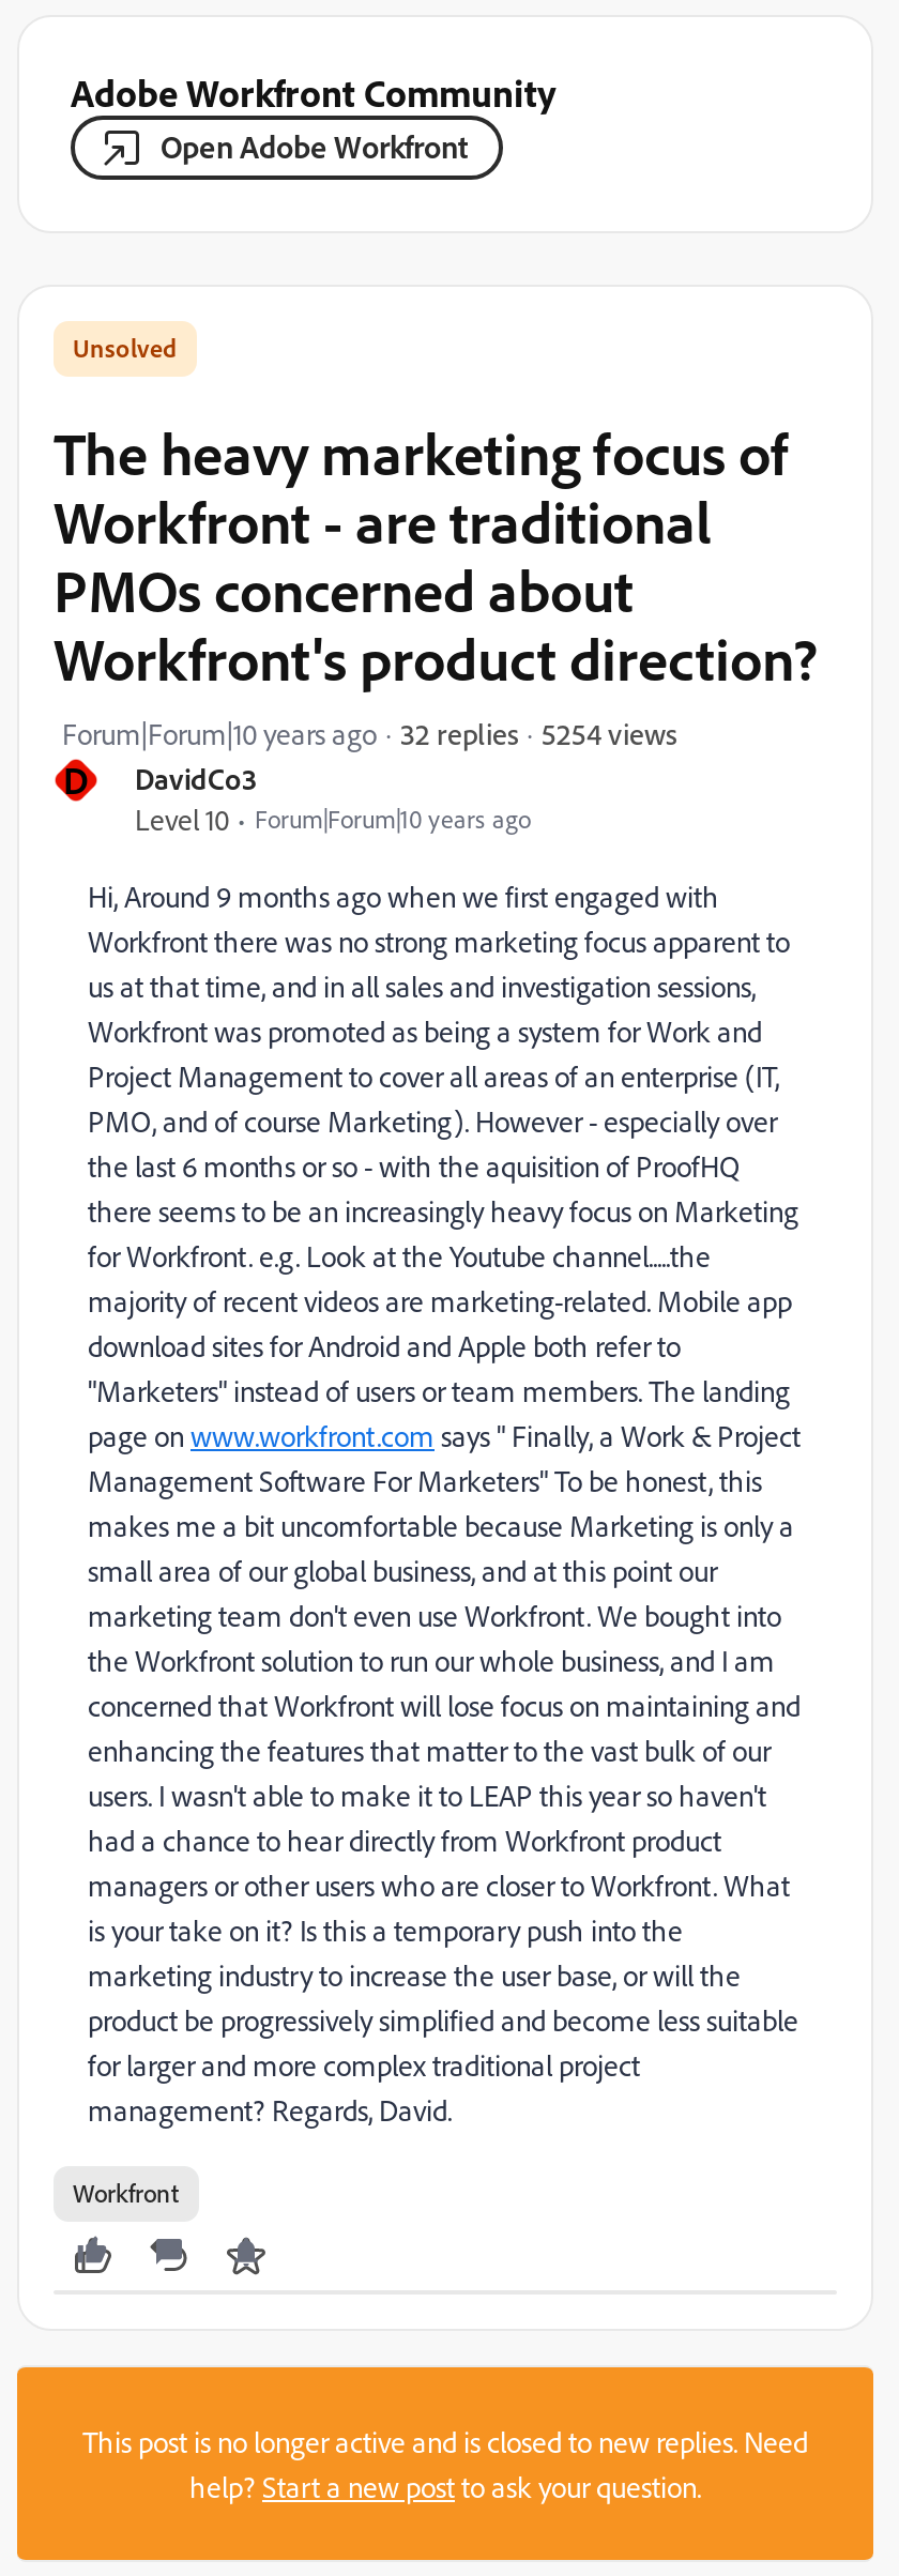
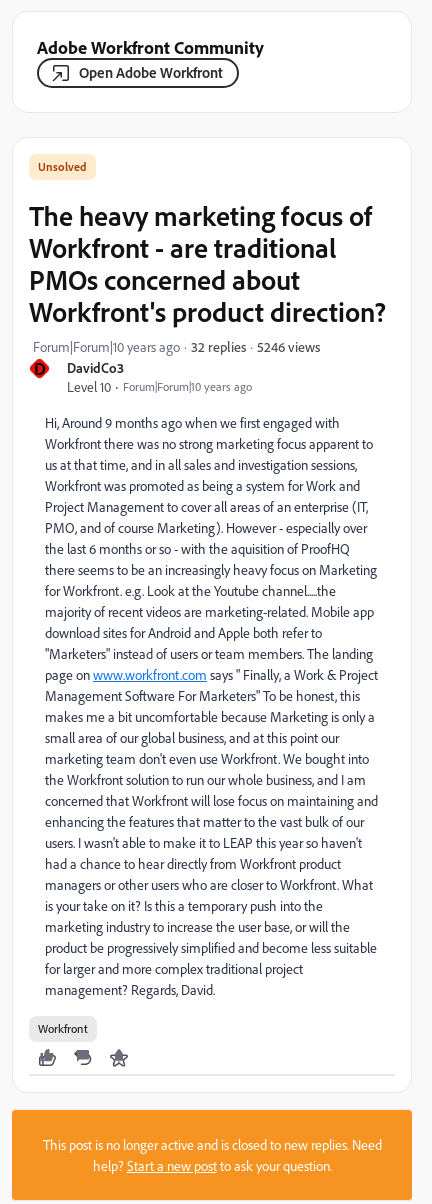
[542,714,676,750] 5254 views -> [257,337,320,354] 5246 views

